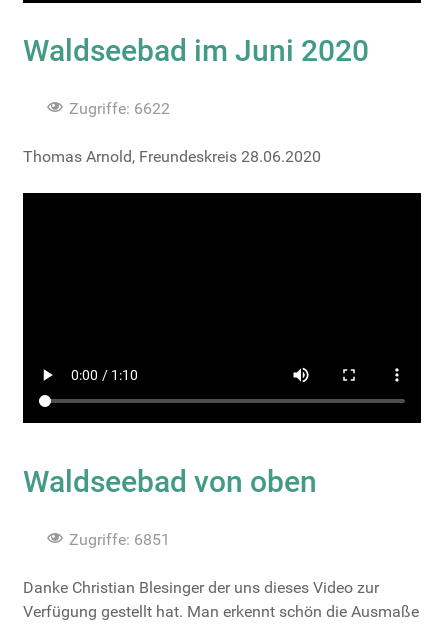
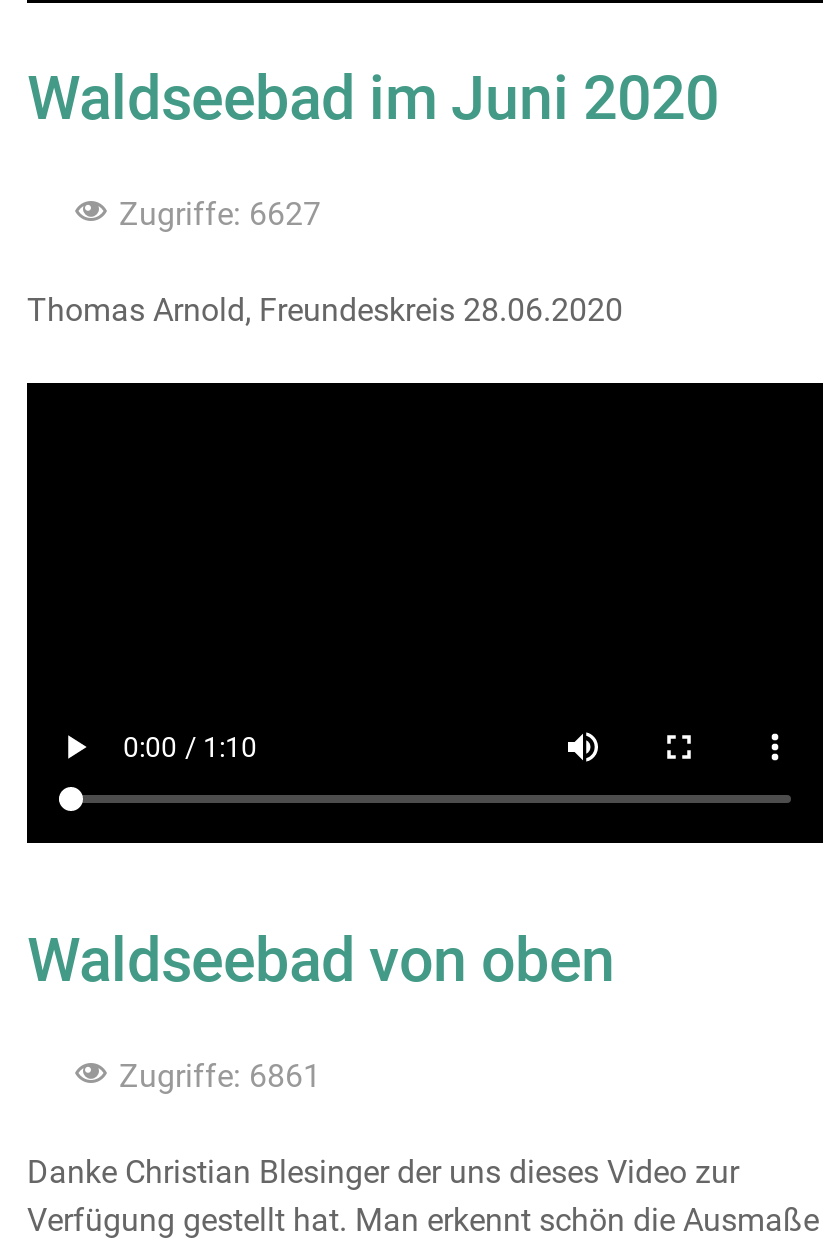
[69,99,170,118] Zugriffe: 6622 -> [119,194,321,232] Zugriffe: 6627
[69,530,170,549] Zugriffe: 6851 -> [119,1058,321,1096] Zugriffe: 6861

